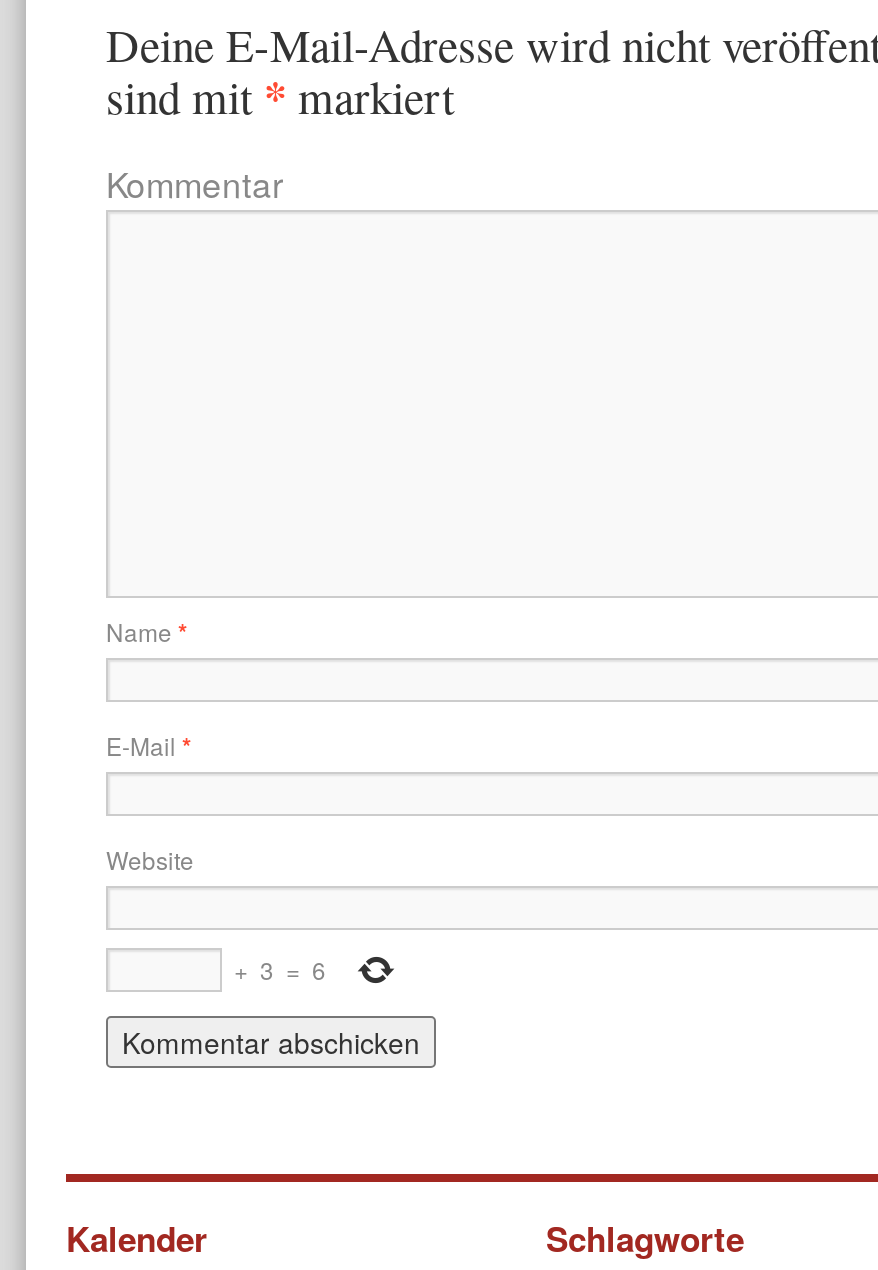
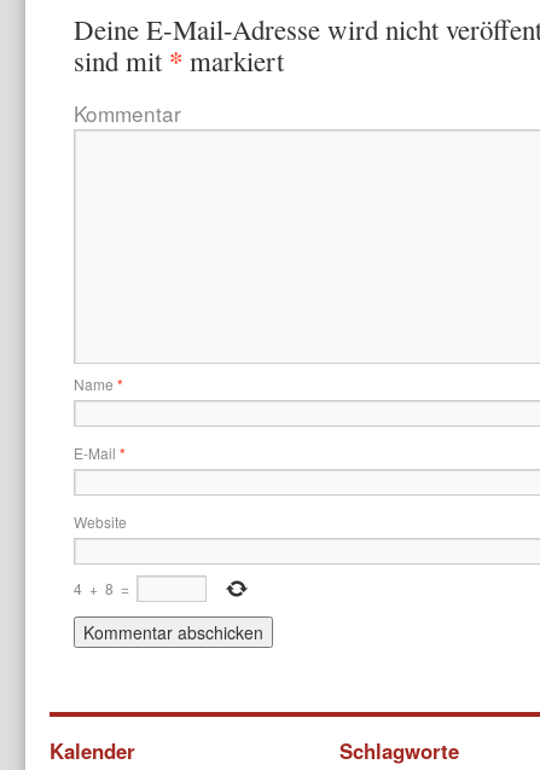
[228,952,326,986] + 3 = 6 -> [74,578,133,598] 4 + 8 =

